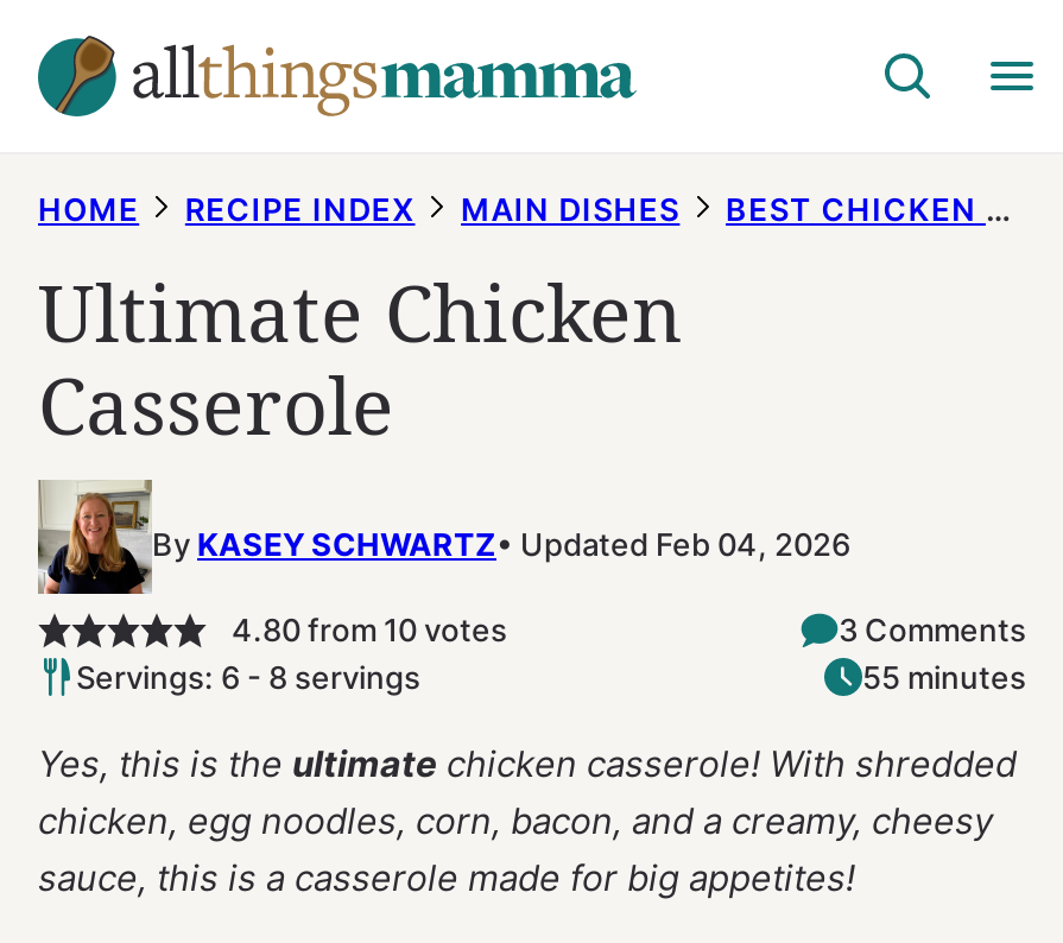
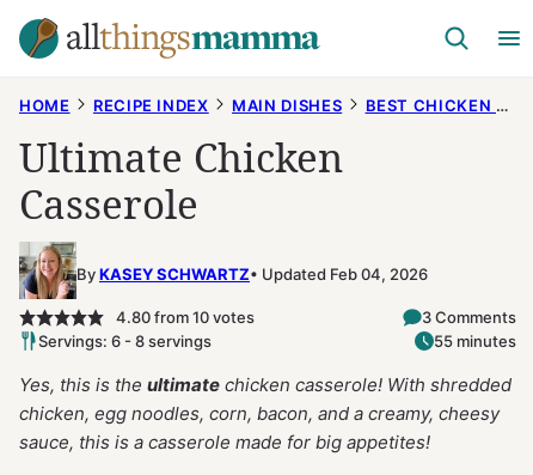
[38,482,152,596] [image] -> [19,242,76,300] [image]

